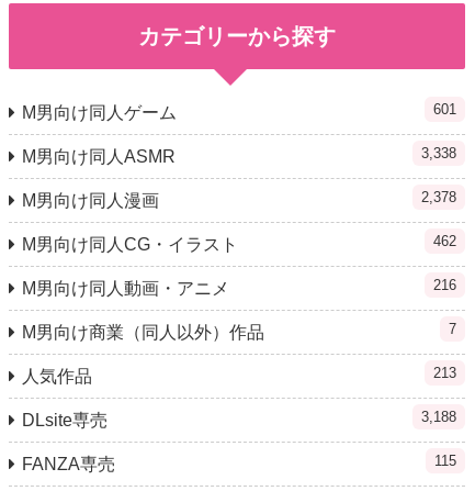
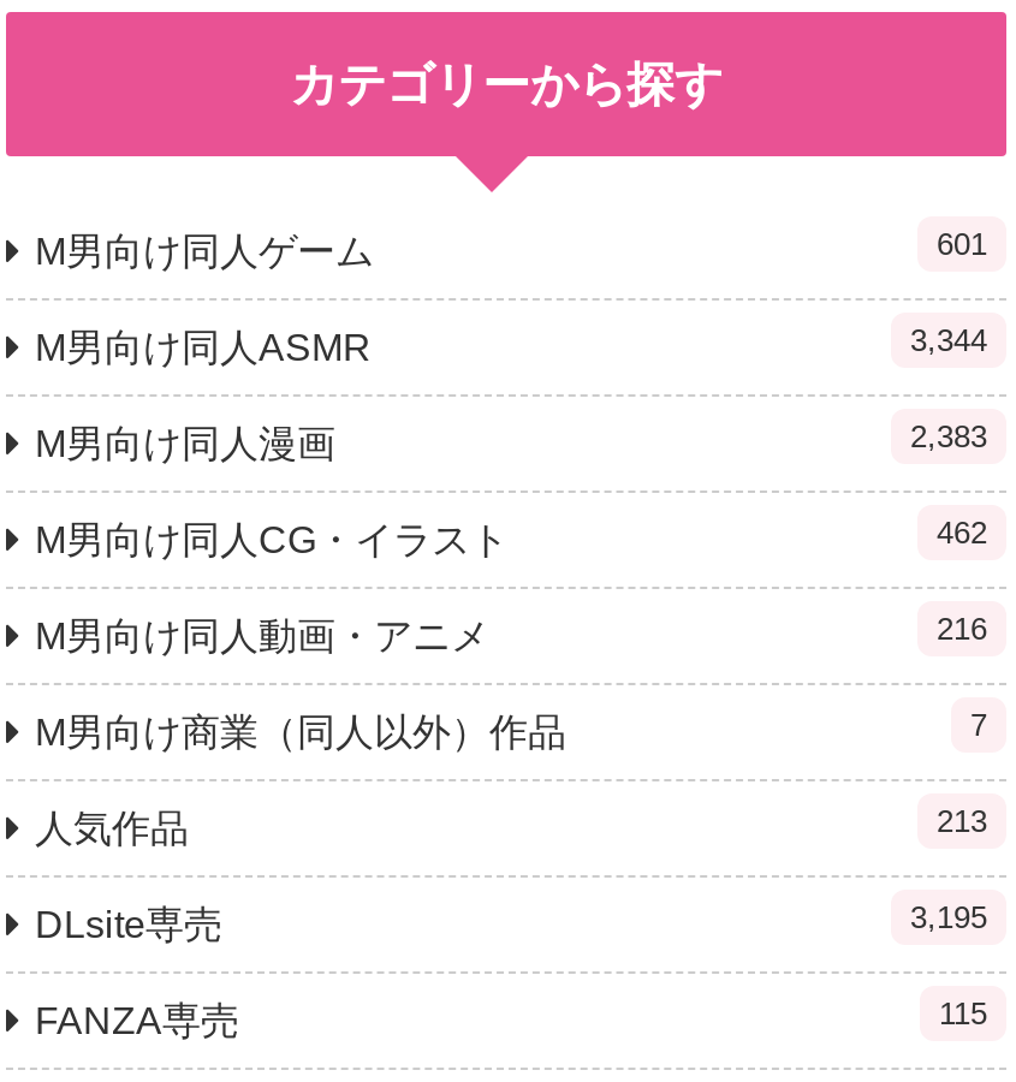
[421,145,456,162] 3,338 -> [910,322,987,358] 3,344
[421,189,456,206] 2,378 -> [910,418,987,454] 2,383
[421,409,456,426] 3,188 -> [910,899,987,935] 3,195

